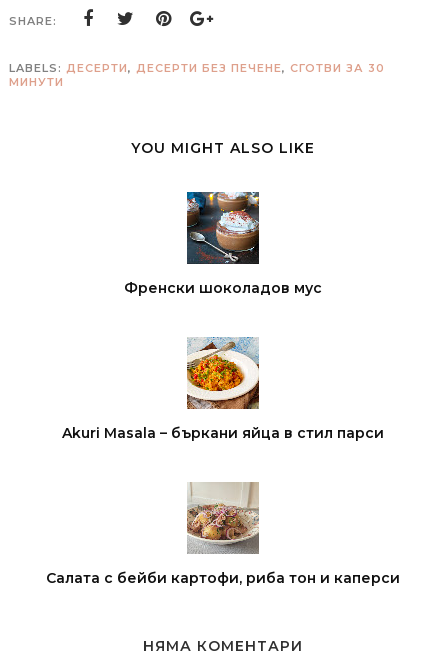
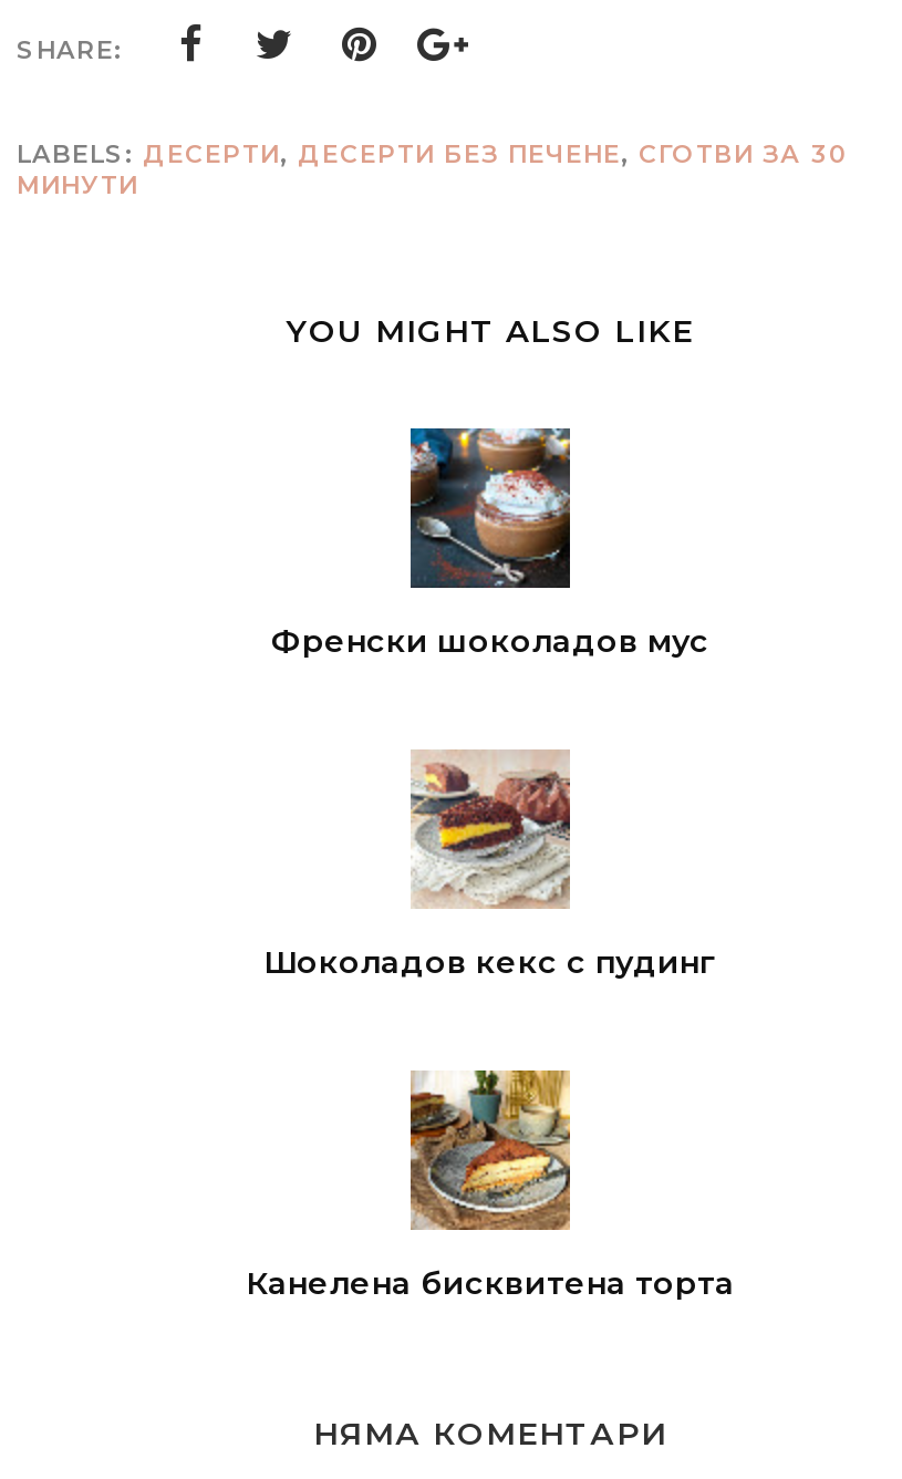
[62,336,384,442] [image] | Akuri Masala – бъркани яйца в стил парси -> [263,749,717,982] [image] | Шоколадов кекс с пудинг
[46,482,400,587] [image] | Салата с бейби картофи, риба тон и каперси -> [246,1071,735,1303] [image] | Канелена бисквитена торта

